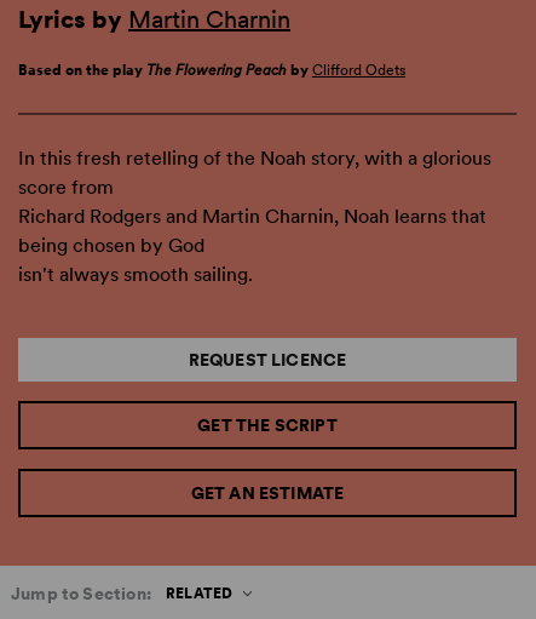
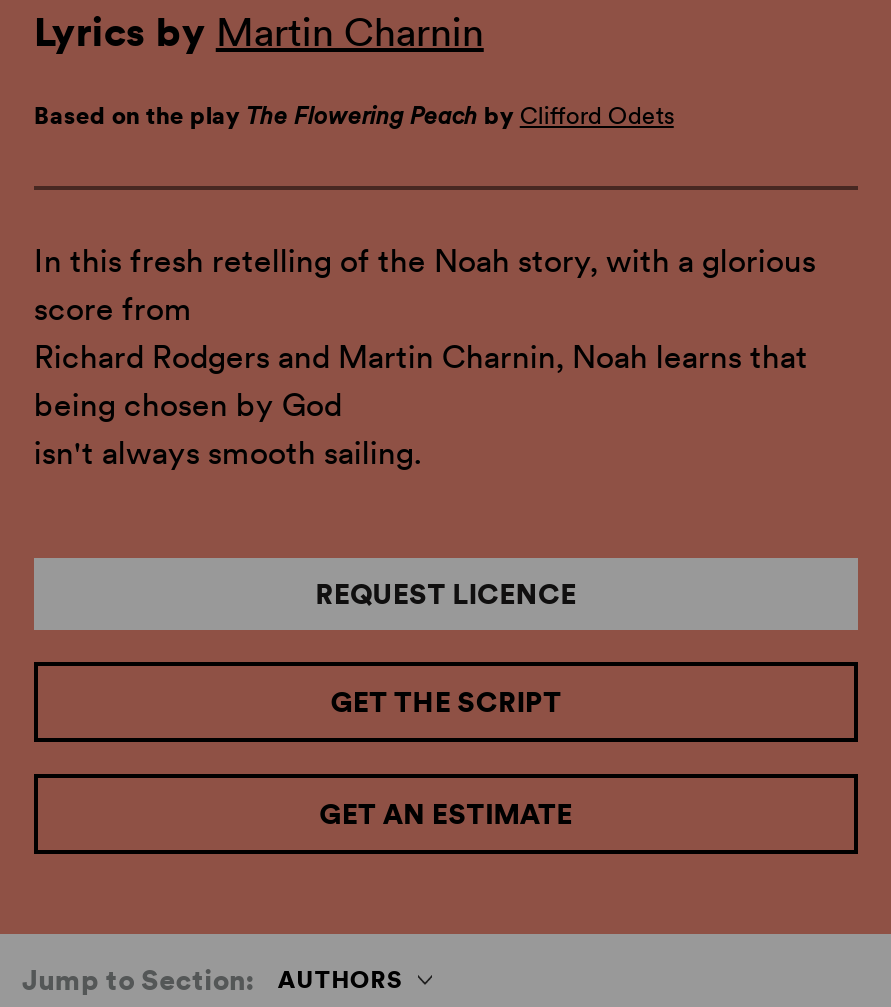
[166,585,233,602] RELATED -> [278,966,401,994] AUTHORS

